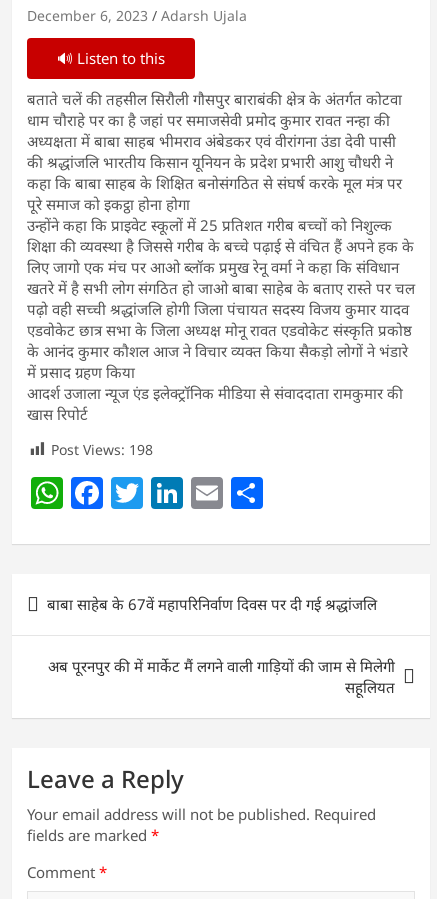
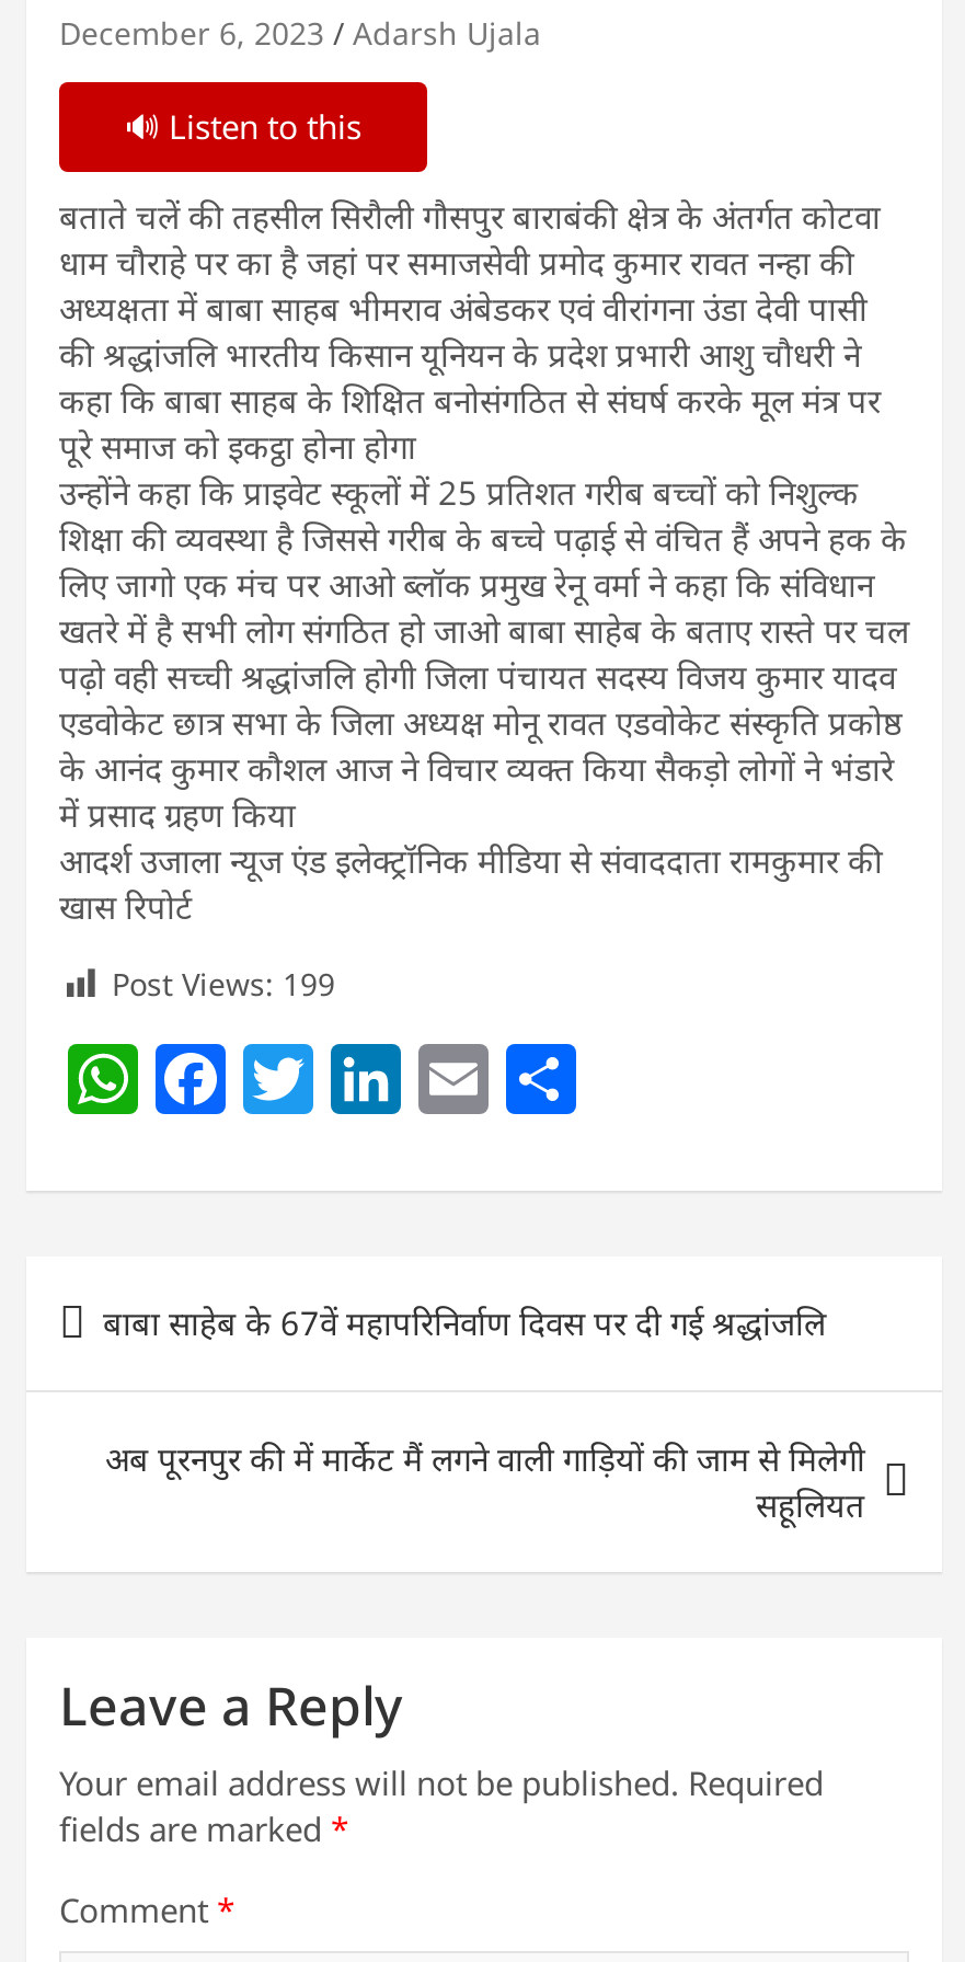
[51,440,153,459] Post Views: 198 -> [112,962,335,1004] Post Views: 199

